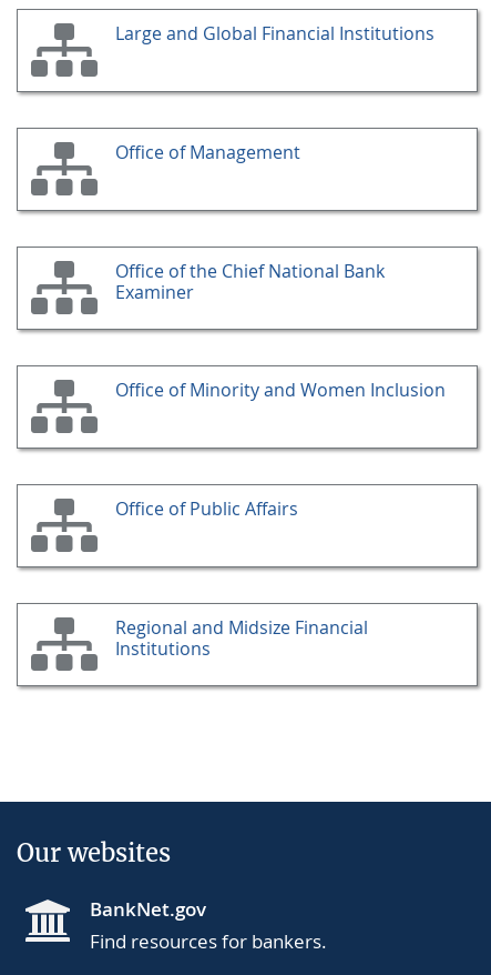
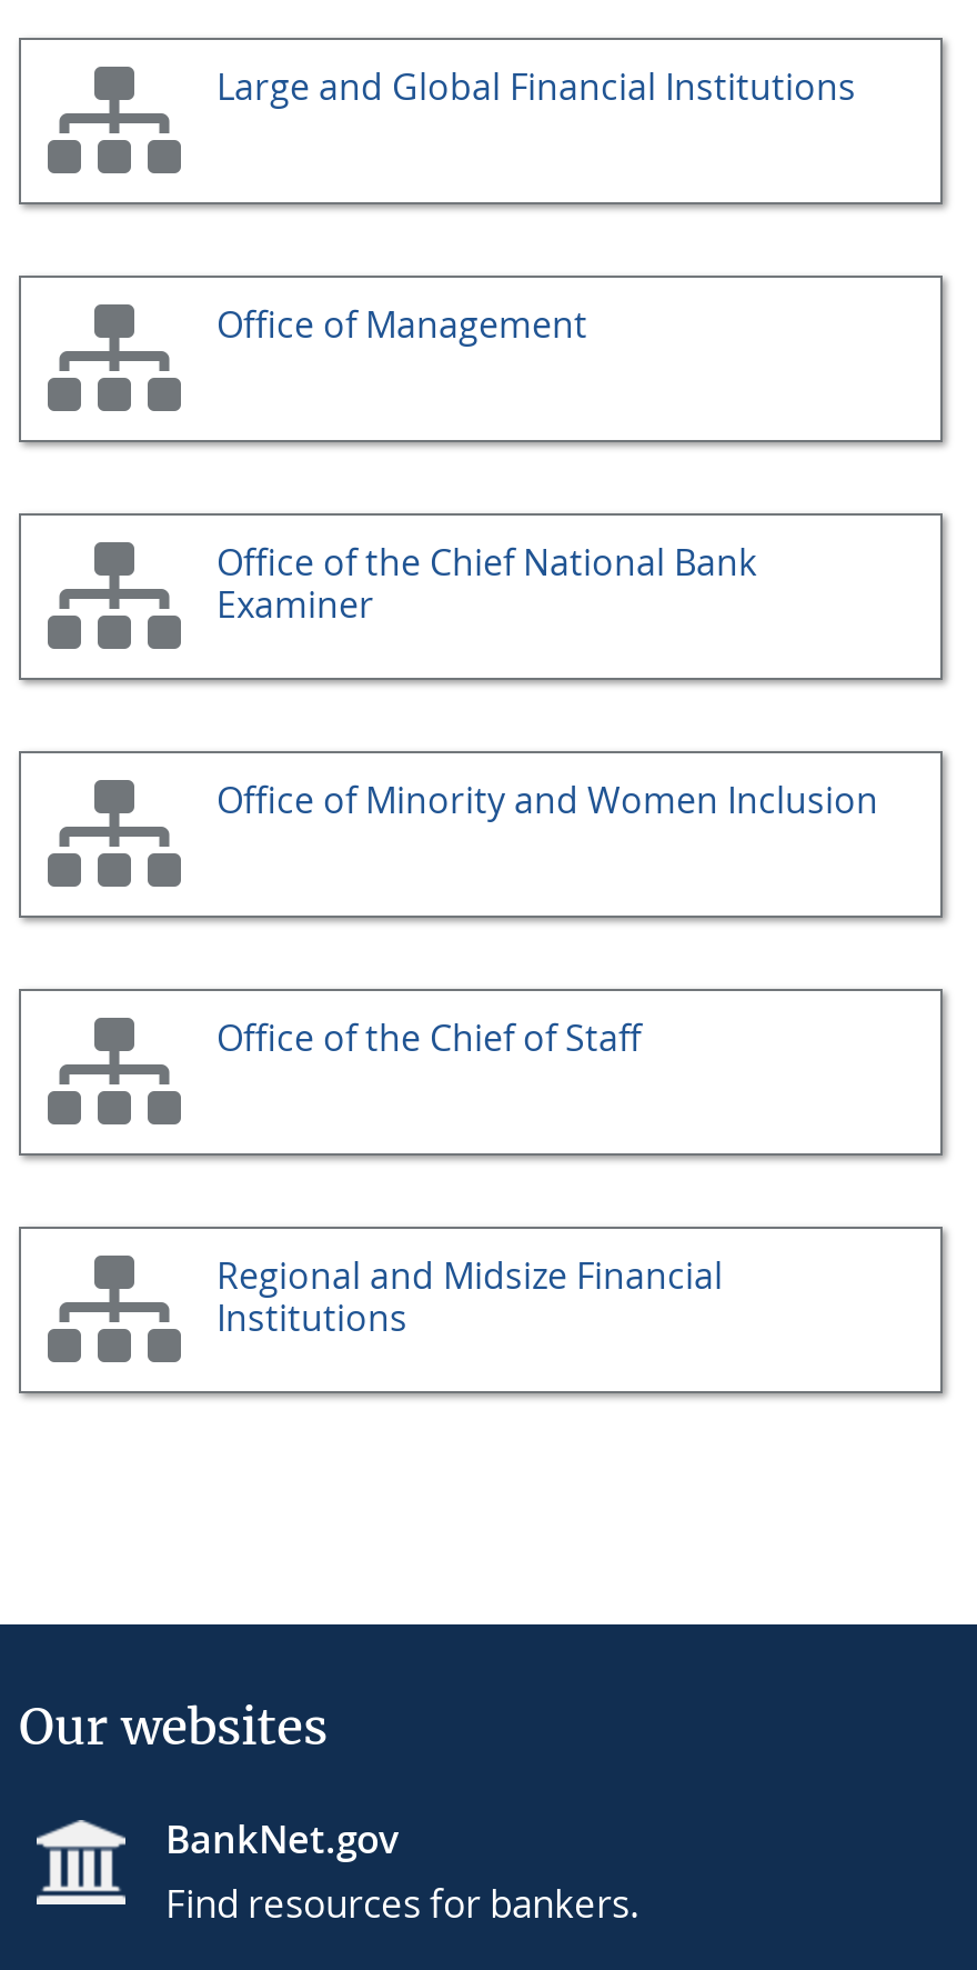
[115,496,298,520] Office of Public Affairs -> [216,1013,641,1062] Office of the Chief of Staff

